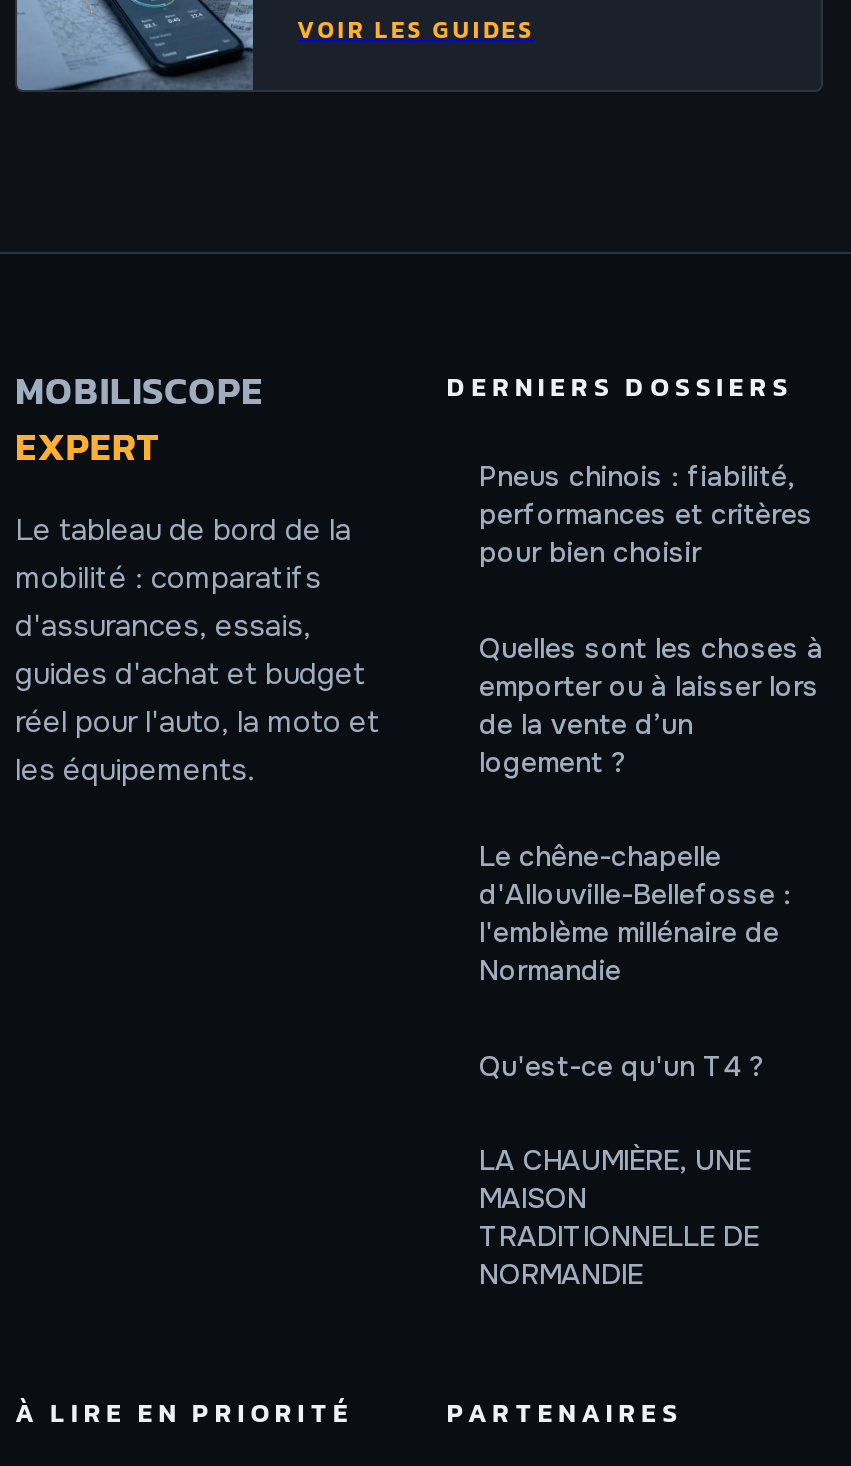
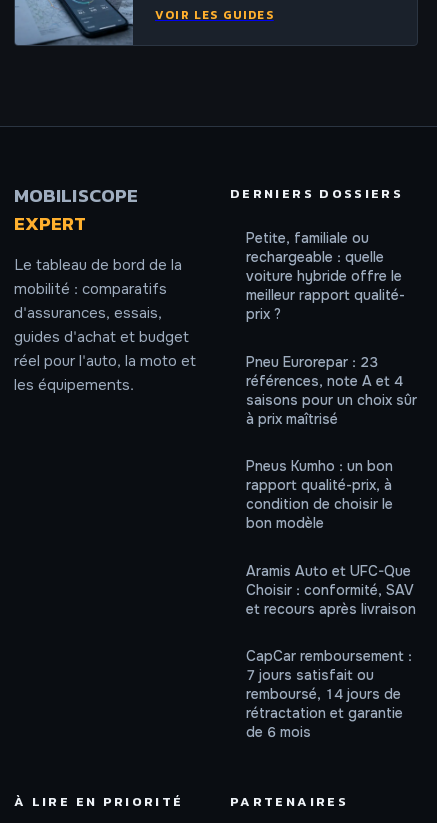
[479,458,813,570] Pneus chinois : fiabilité, | performances et critères | pour bien choisir -> [246,229,405,323] Petite, familiale ou | rechargeable : quelle | voiture hybride offre le | meilleur rapport qualité- | prix ?
[479,630,823,780] Quelles sont les choses à | emporter ou à laisser lors | de la vente d’un | logement ? -> [246,353,417,428] Pneu Eurorepar : 23 | références, note A et 4 | saisons pour un choix sûr | à prix maîtrisé
[479,839,791,989] Le chêne-chapelle | d'Allouville-Bellefosse : | l'emblème millénaire de | Normandie -> [246,457,393,532] Pneus Kumho : un bon | rapport qualité-prix, à | condition de choisir le | bon modèle
[479,1048,763,1084] Qu'est-ce qu'un T4 ? -> [246,562,416,618] Aramis Auto et UFC-Que | Choisir : conformité, SAV | et recours après livraison
[479,1143,759,1293] LA CHAUMIÈRE, UNE | MAISON | TRADITIONNELLE DE | NORMANDIE -> [246,647,412,741] CapCar remboursement : | 7 jours satisfait ou | remboursé, 14 jours de | rétractation et garantie | de 6 mois

